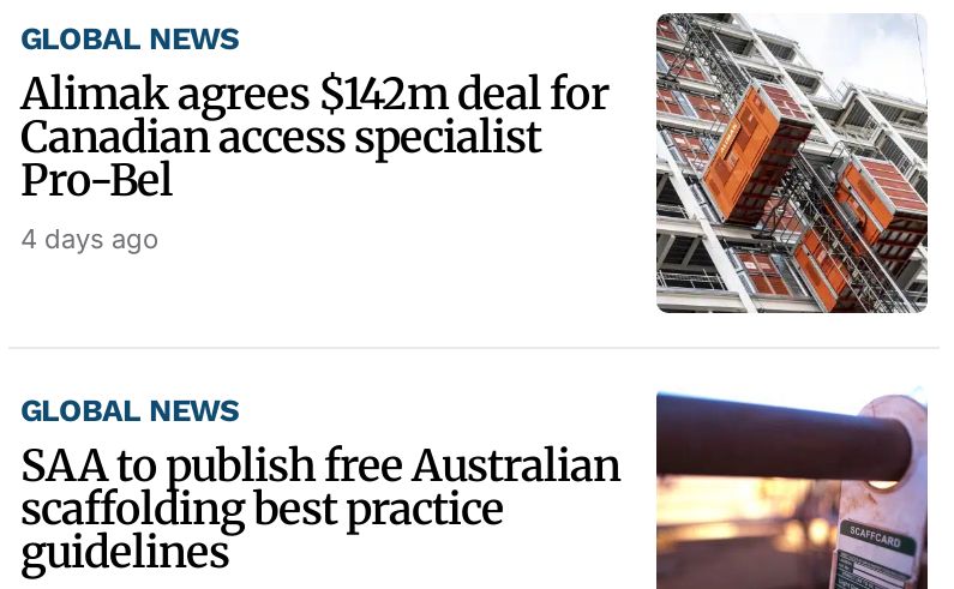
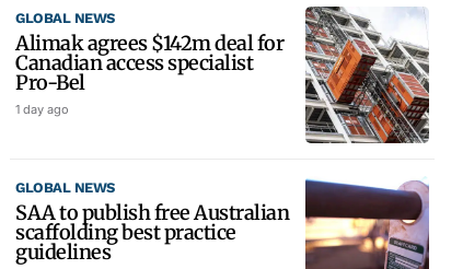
[20,221,160,255] 4 days ago -> [15,101,69,117] 1 day ago

